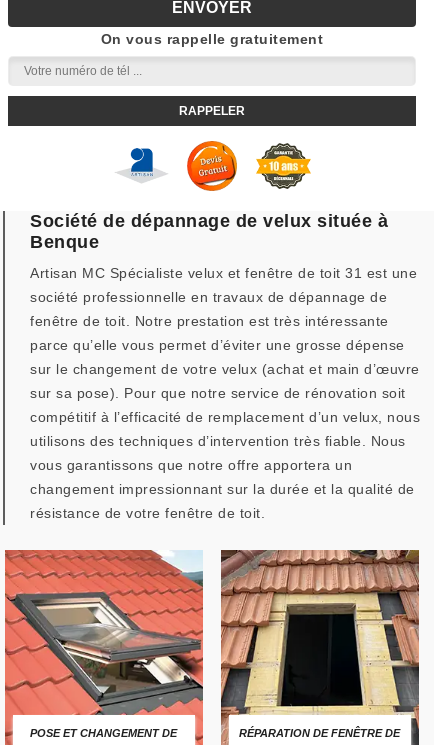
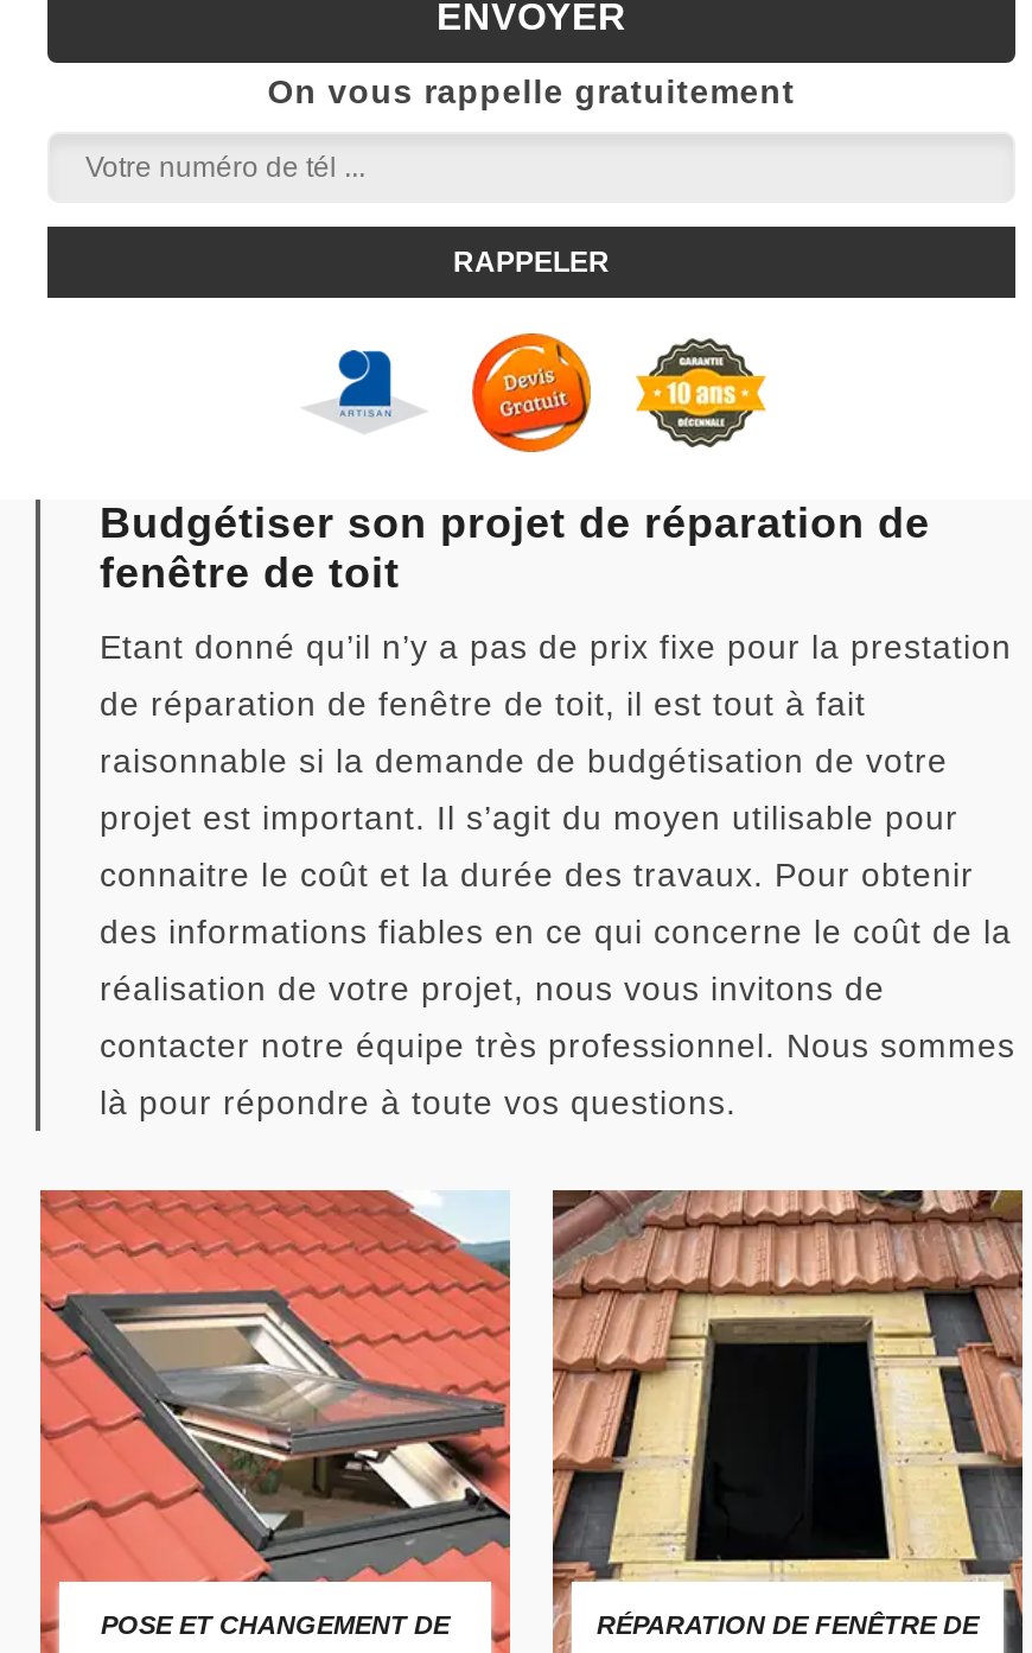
[30,211,420,521] Société de dépannage de velux située à | Benque | Artisan MC Spécialiste velux et fenêtre de toit 31 est une | société professionnelle en travaux de dépannage de | fenêtre de toit. Notre prestation est très intéressante | parce qu’elle vous permet d’éviter une grosse dépense | sur le changement de votre velux (achat et main d’œuvre | sur sa pose). Pour que notre service de rénovation soit | compétitif à l’efficacité de remplacement d’un velux, nous | utilisons des techniques d’intervention très fiable. Nous | vous garantissons que notre offre apportera un | changement impressionnant sur la durée et la qualité de | résistance de votre fenêtre de toit. -> [100,500,1015,1121] Budgétiser son projet de réparation de | fenêtre de toit | Etant donné qu’il n’y a pas de prix fixe pour la prestation | de réparation de fenêtre de toit, il est tout à fait | raisonnable si la demande de budgétisation de votre | projet est important. Il s’agit du moyen utilisable pour | connaitre le coût et la durée des travaux. Pour obtenir | des informations fiables en ce qui concerne le coût de la | réalisation de votre projet, nous vous invitons de | contacter notre équipe très professionnel. Nous sommes | là pour répondre à toute vos questions.

